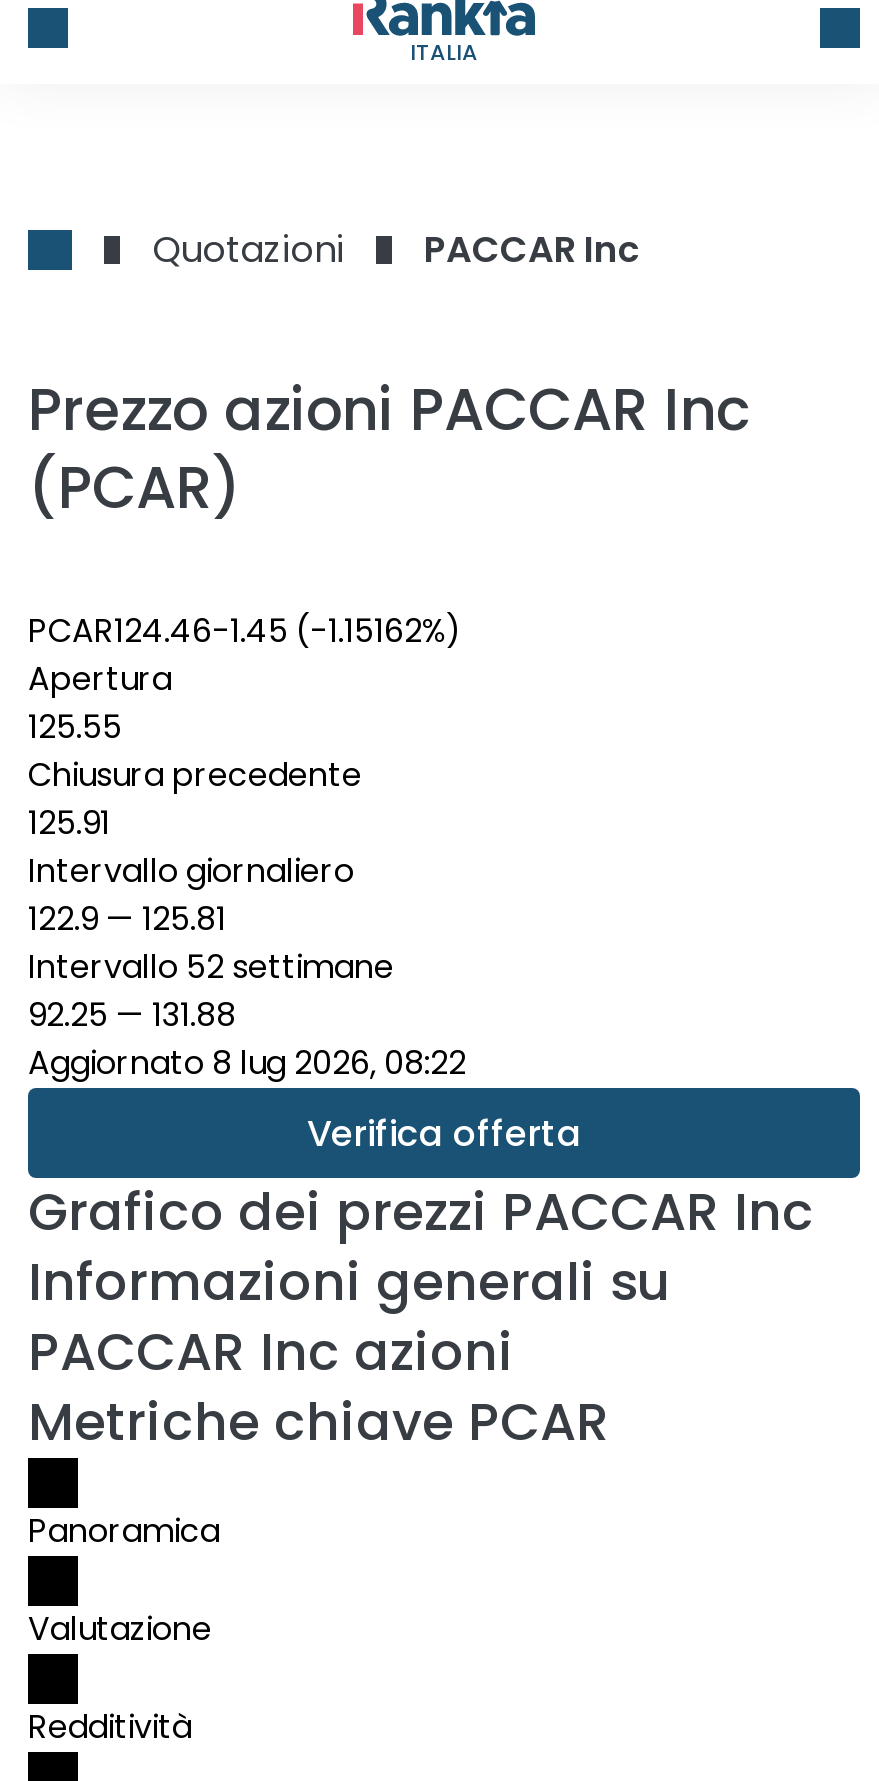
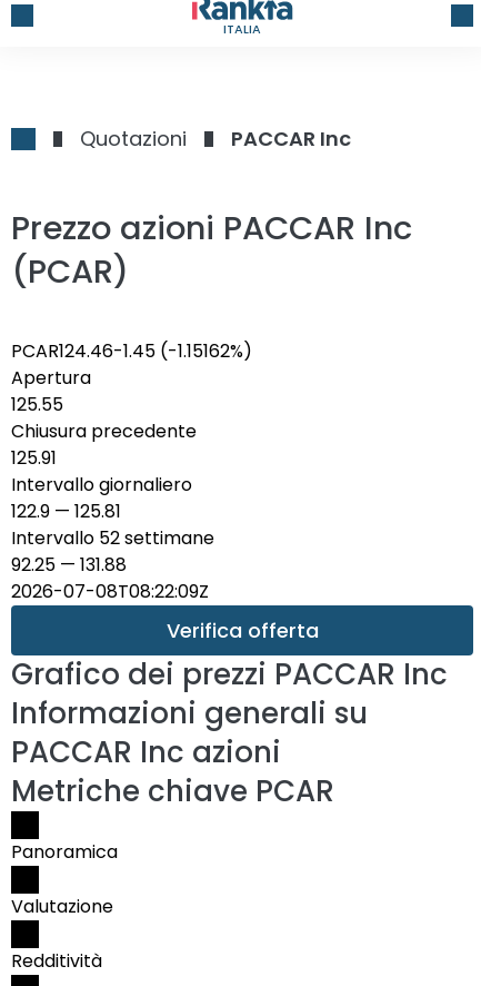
[28,1040,466,1086] Aggiornato 8 lug 2026, 08:22 -> [11,579,209,604] 2026-07-08T08:22:09Z

